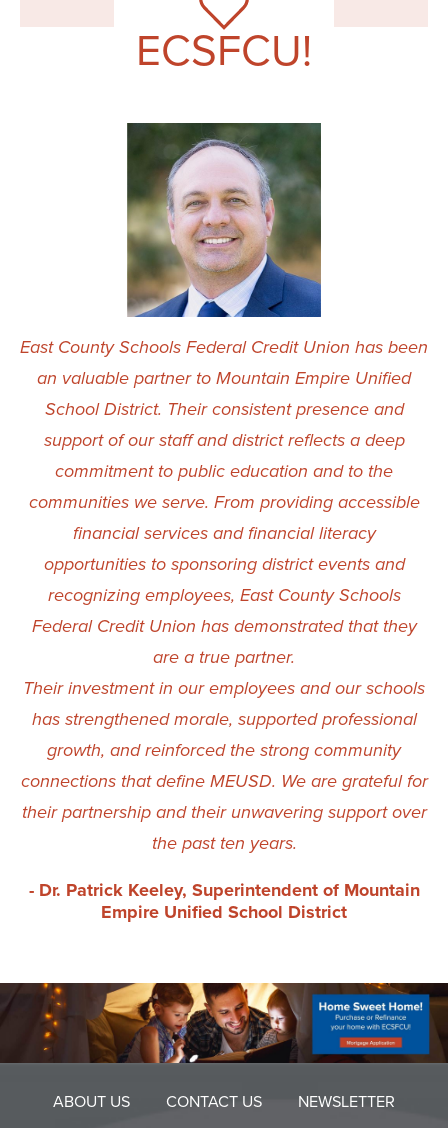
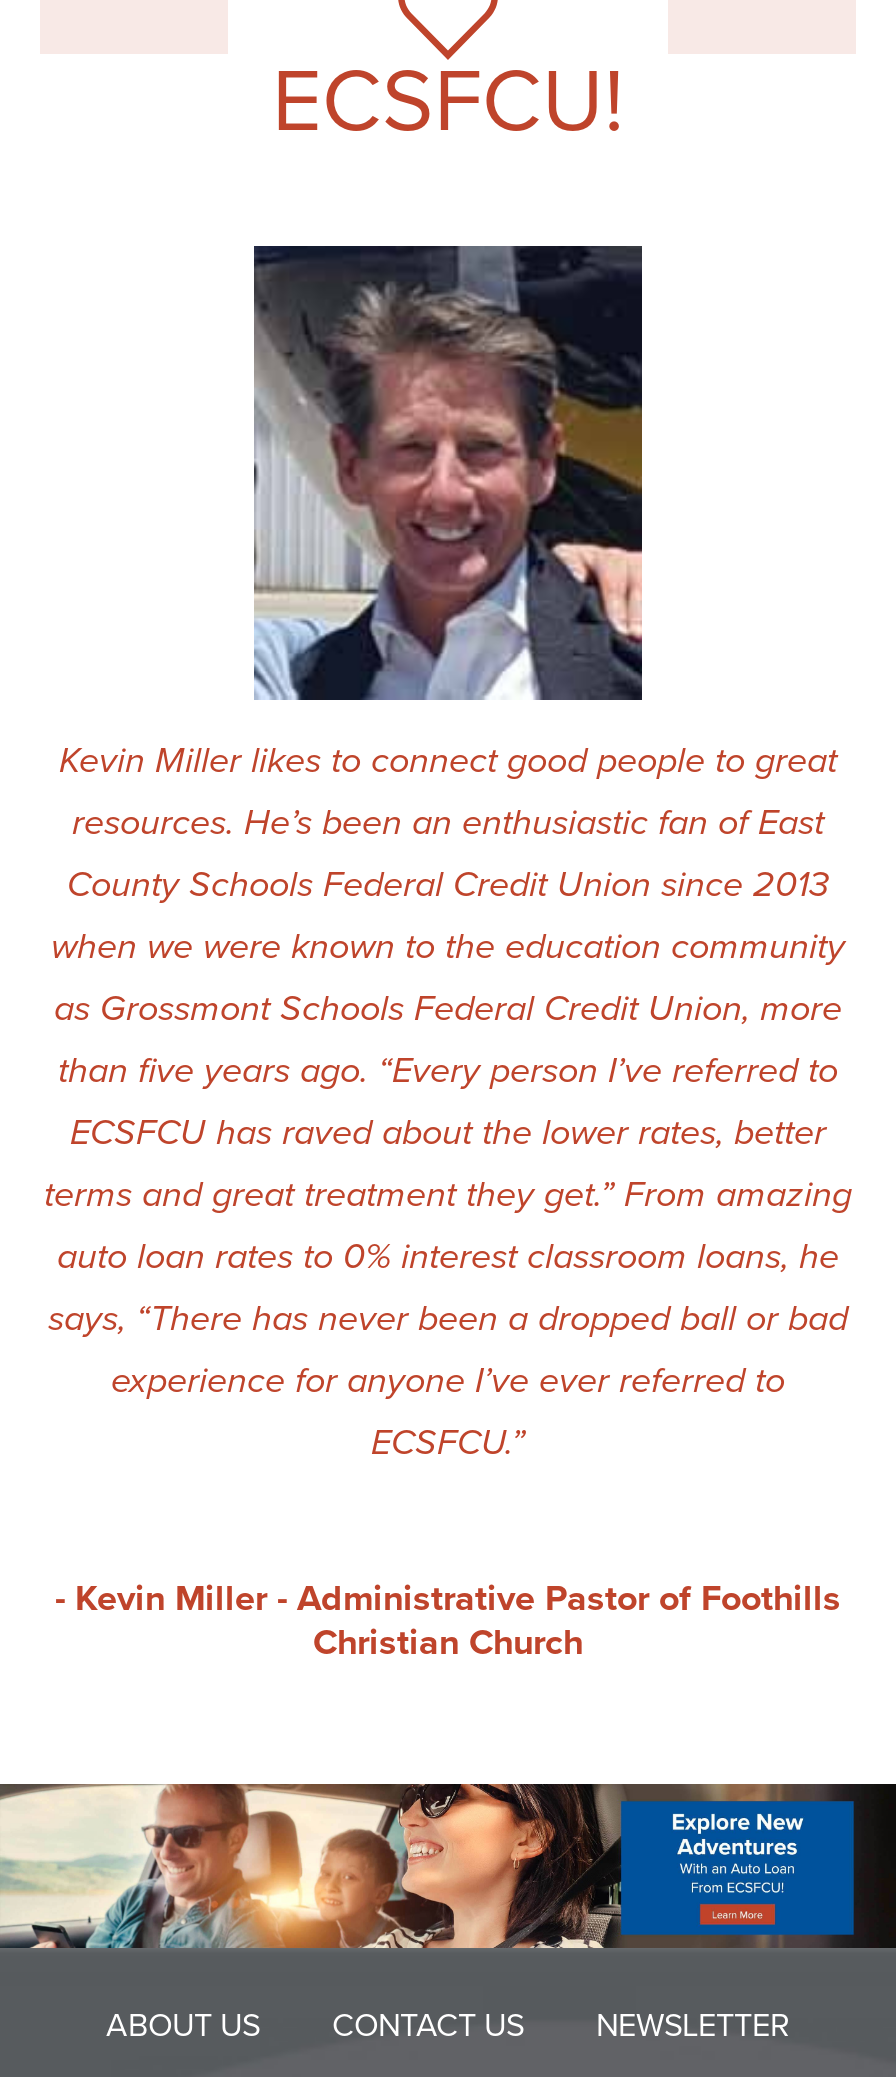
[127,123,322,328] [image] -> [254,246,642,476] [image]
[20,335,428,853] East County Schools Federal Credit Union has been | an valuable partner to Mountain Empire Unified | School District. Their consistent presence and | support of our staff and district reflects a deep | commitment to public education and to the | communities we serve. From providing accessible | financial services and financial literacy | opportunities to sponsoring district events and | recognizing employees, East County Schools | Federal Credit Union has demonstrated that they | are a true partner. | Their investment in our employees and our schools | has strengthened morale, supported professional | growth, and reinforced the strong community | connections that define MEUSD. We are grateful for | their partnership and their unwavering support over | the past ten years. -> [44,738,852,1464] Kevin Miller likes to connect good people to great | resources. He’s been an enthusiastic fan of East | County Schools Federal Credit Union since 2013 | when we were known to the education community | as Grossmont Schools Federal Credit Union, more | than five years ago. “Every person I’ve referred to | ECSFCU has raved about the lower rates, better | terms and great treatment they get.” From amazing | auto loan rates to 0% interest classroom loans, he | says, “There has never been a dropped ball or bad | experience for anyone I’ve ever referred to | ECSFCU.”
[33,878,419,922] Dr. Patrick Keeley, Superintendent of Mountain | Empire Unified School District -> [65,1576,841,1664] Kevin Miller - Administrative Pastor of Foothills | Christian Church
[3,981,445,1064] [image] -> [6,1782,890,1950] [image]

